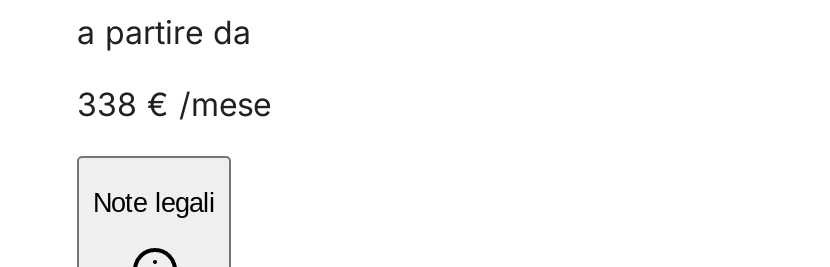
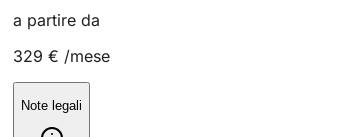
[77,84,271,124] 338 € /mese -> [13,45,110,65] 329 € /mese

